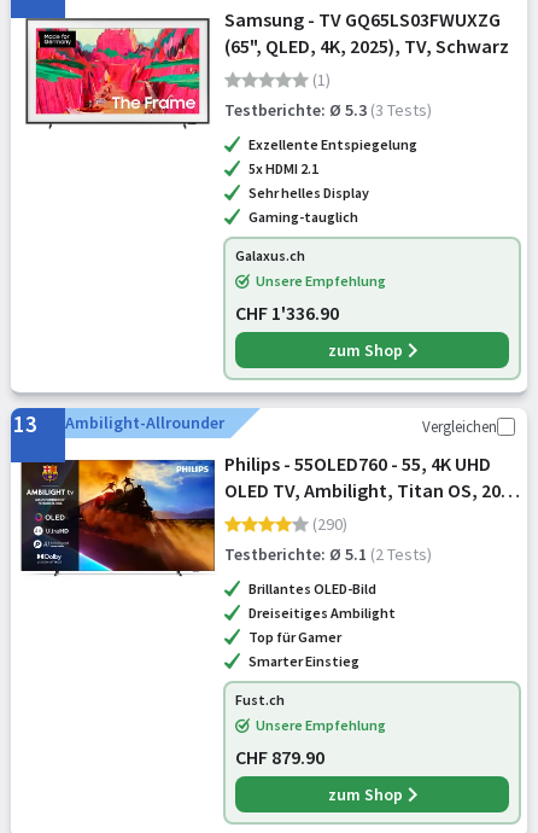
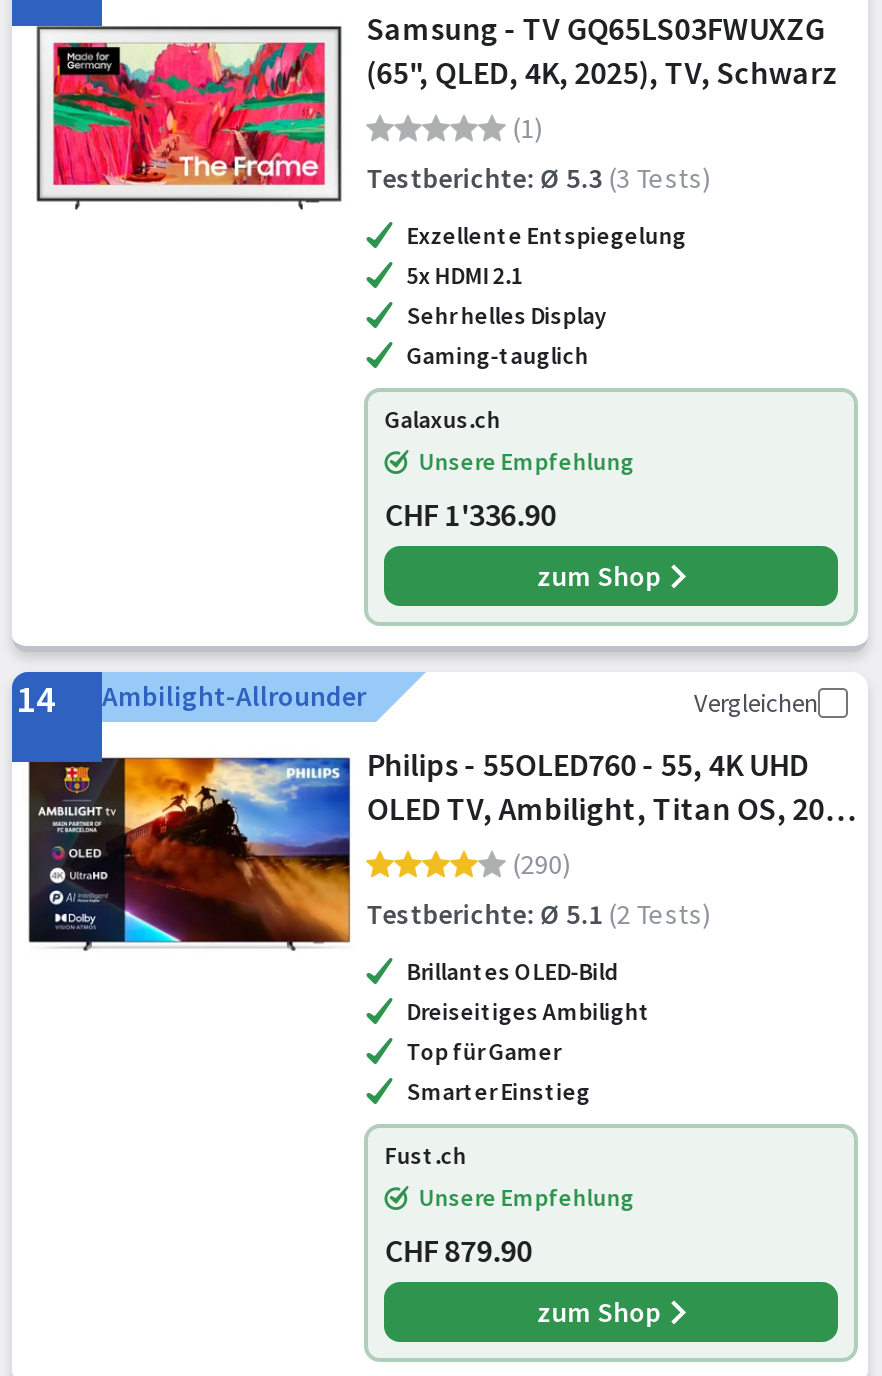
[13,410,224,439] 13 Ambilight-Allrounder -> [16,675,366,723] 14 Ambilight-Allrounder

